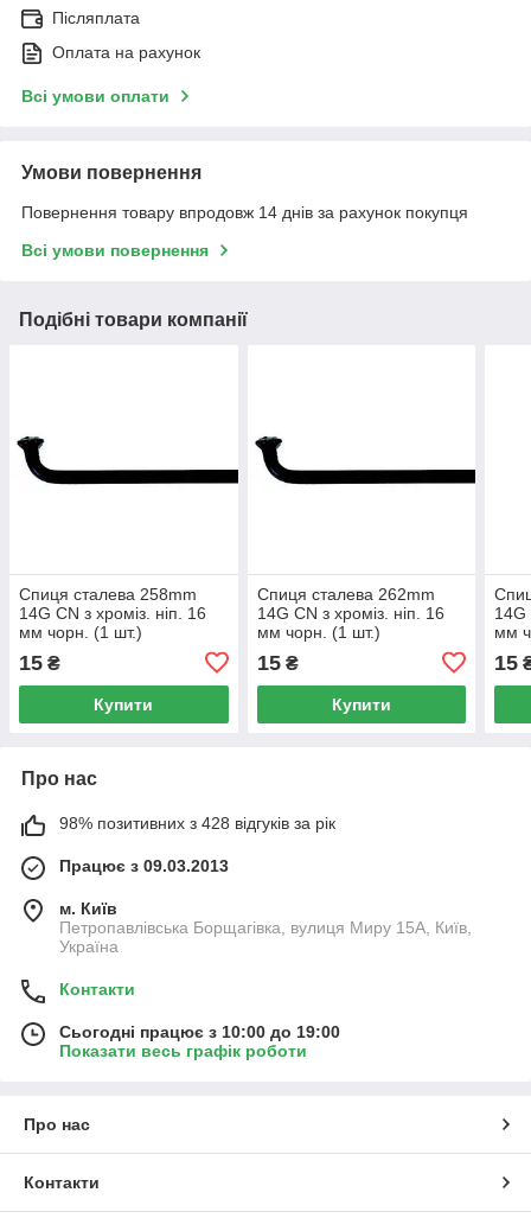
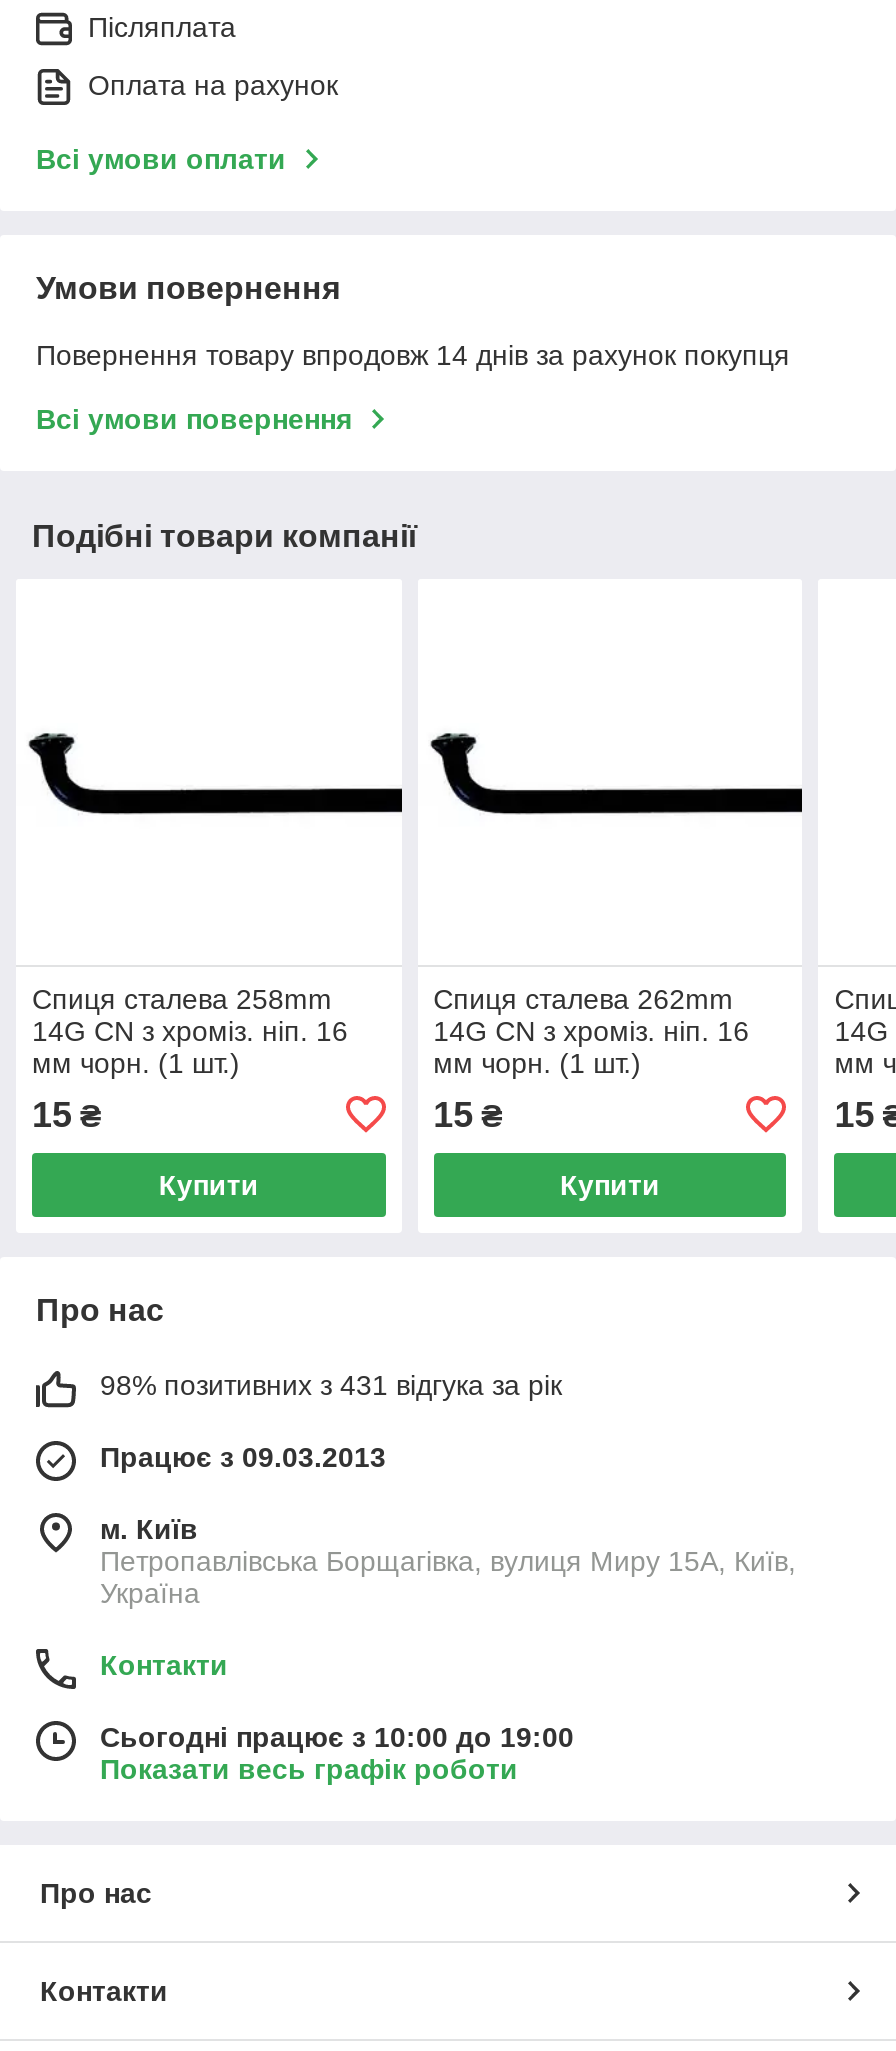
[59,813,335,832] 98% позитивних з 428 відгуків за рік -> [100,1369,562,1401] 98% позитивних з 431 відгука за рік

